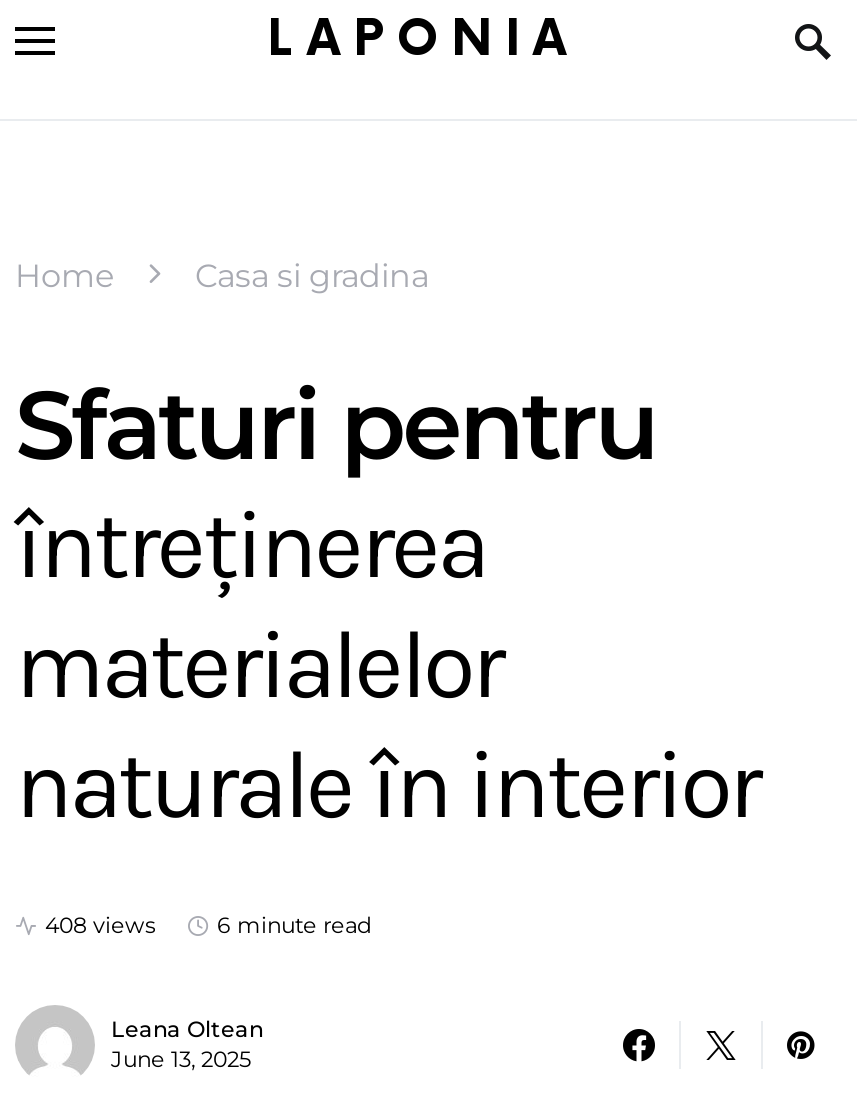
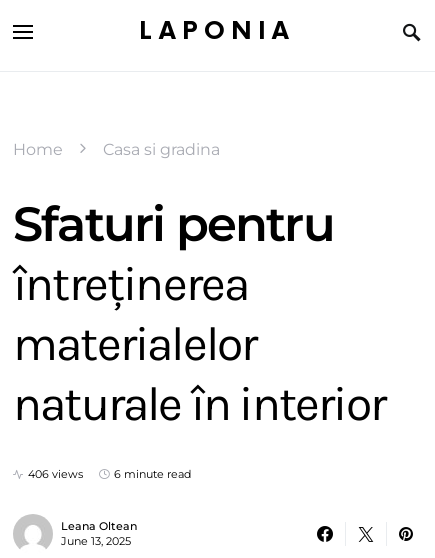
[45,911,155,939] 408 views -> [28,467,83,481] 406 views

